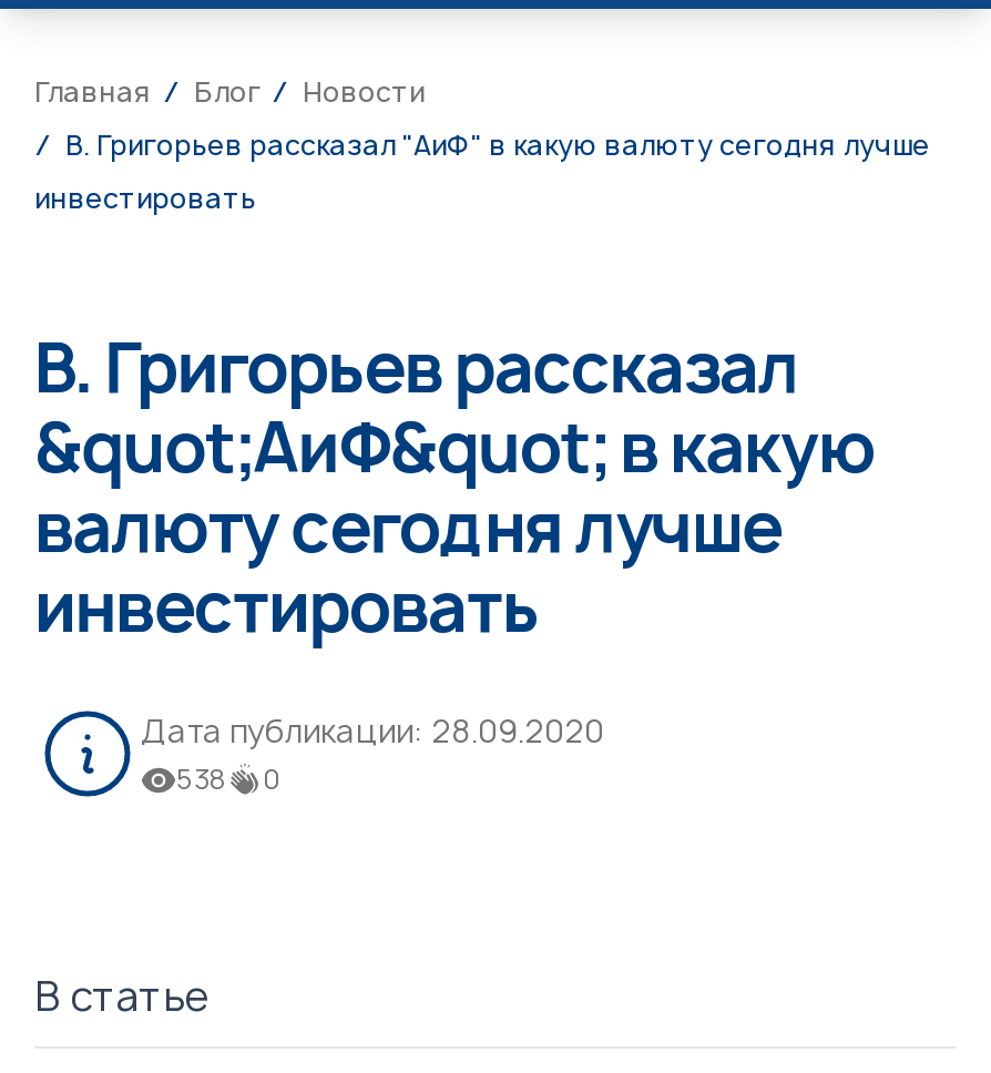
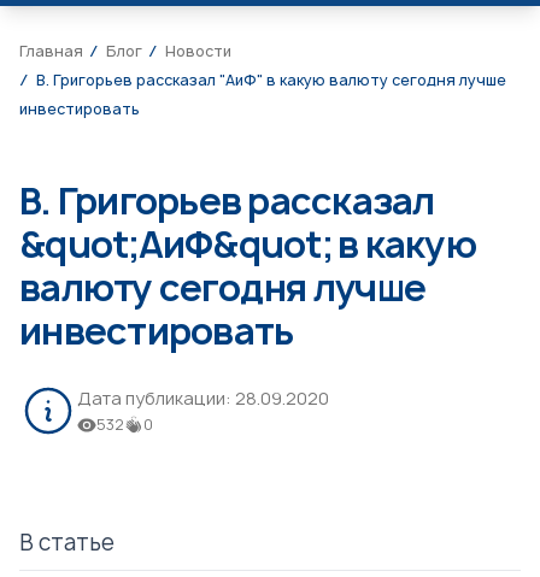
[176,760,280,798] 538 0 -> [96,414,153,435] 532 0

